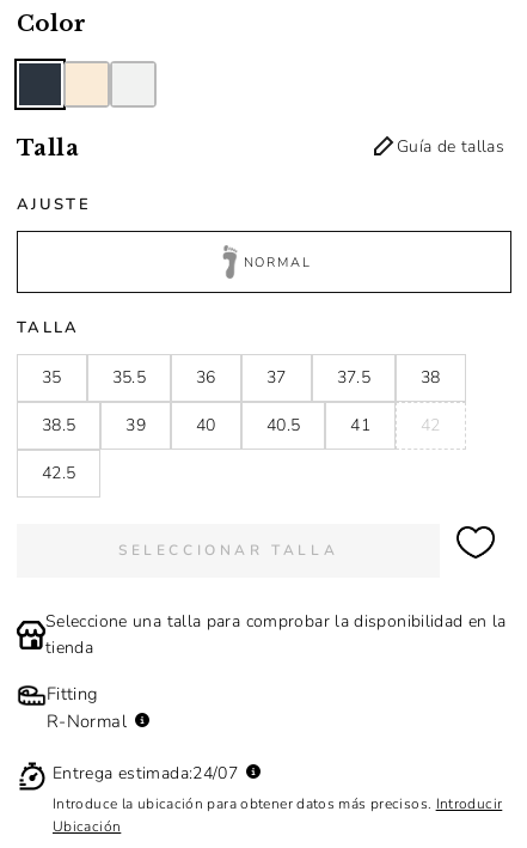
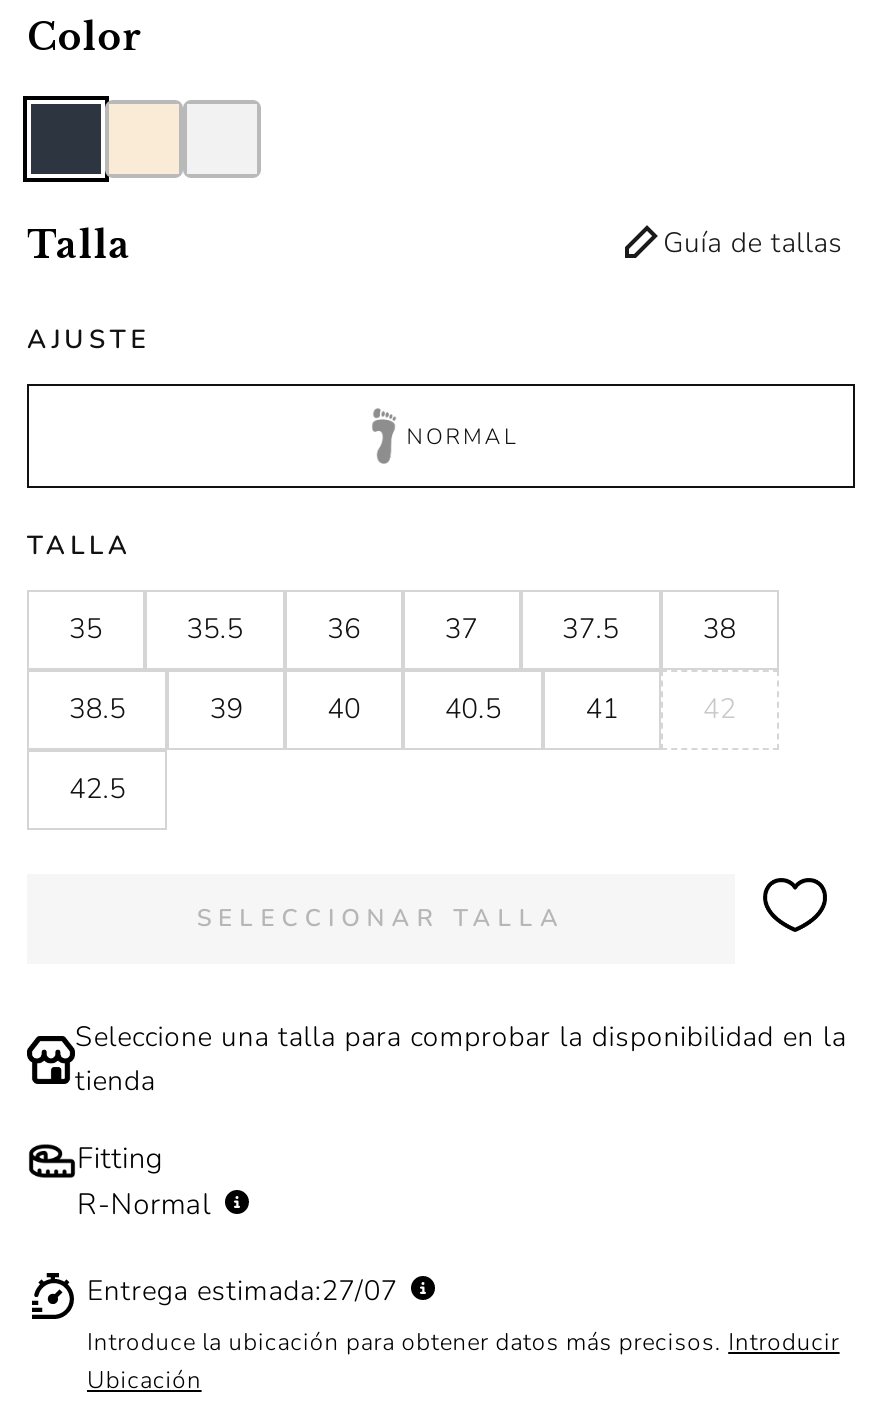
[53,762,238,785] Entrega estimada:24/07 -> [87,1272,397,1310] Entrega estimada:27/07

